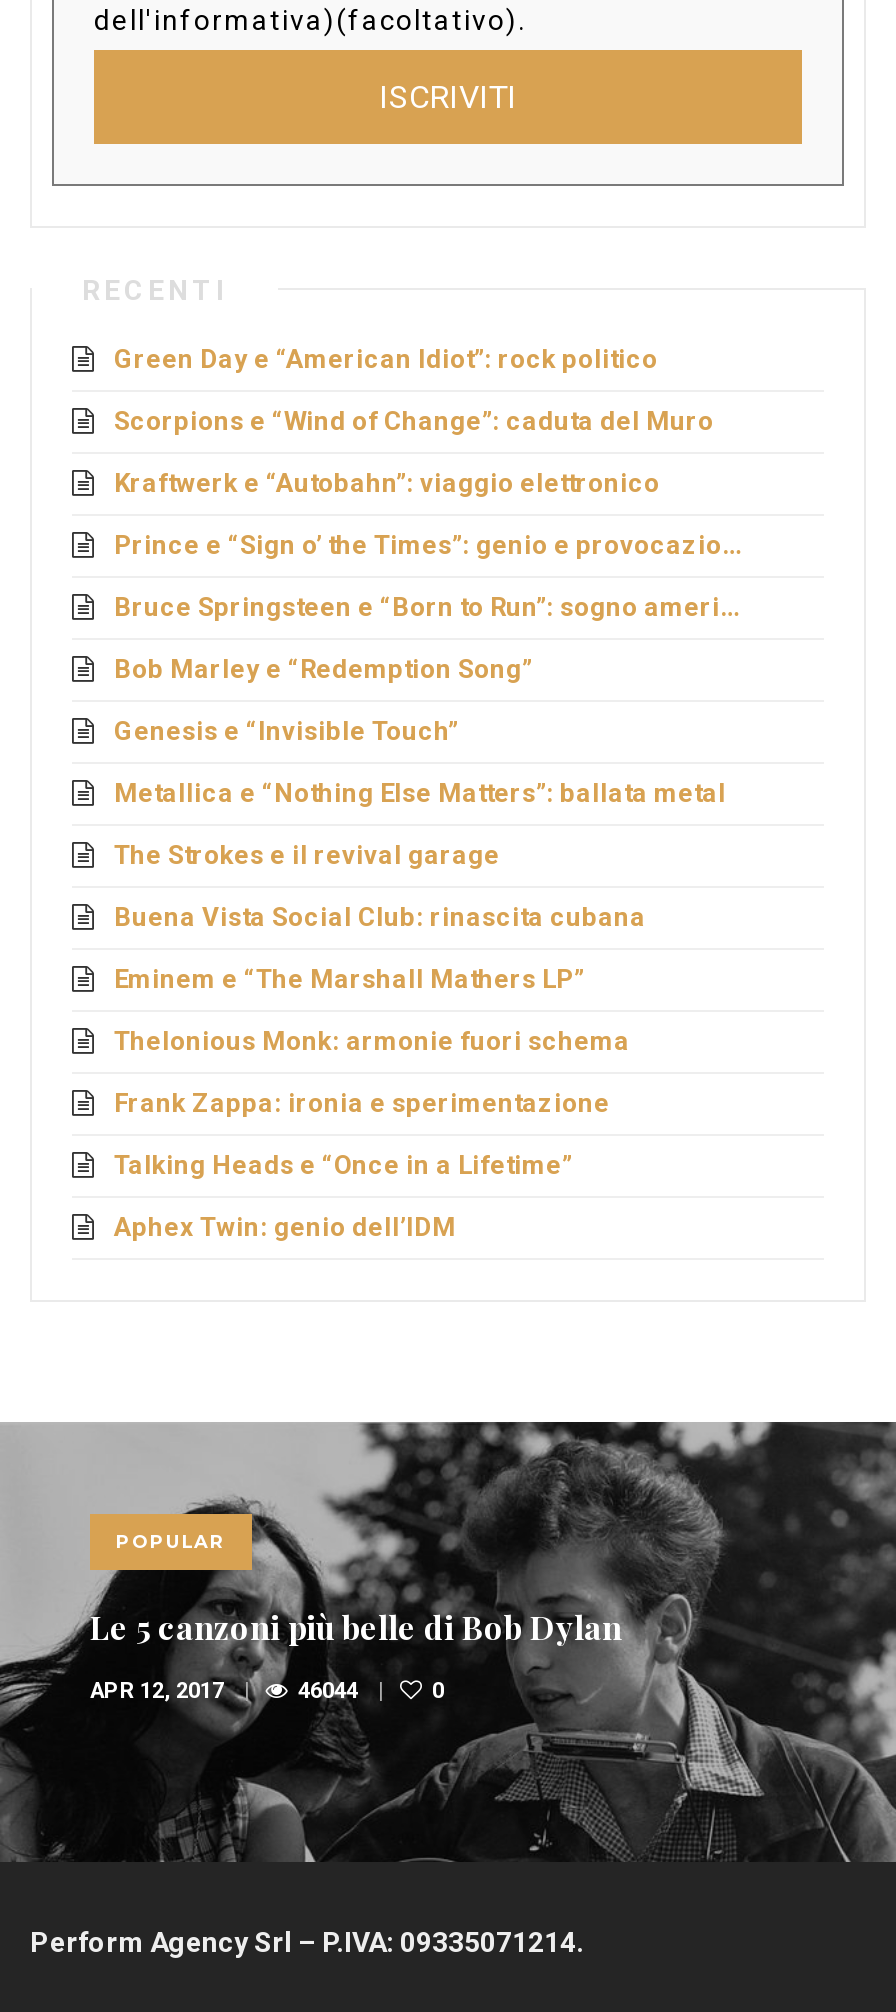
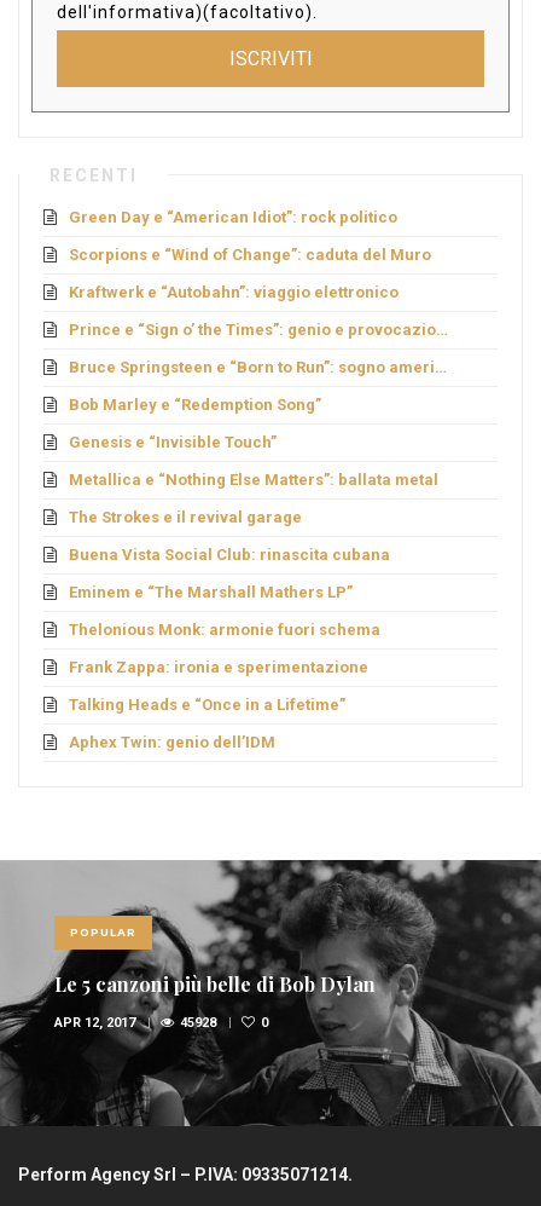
[298,1678,358,1704] 46044 -> [180,1015,216,1031] 45928

